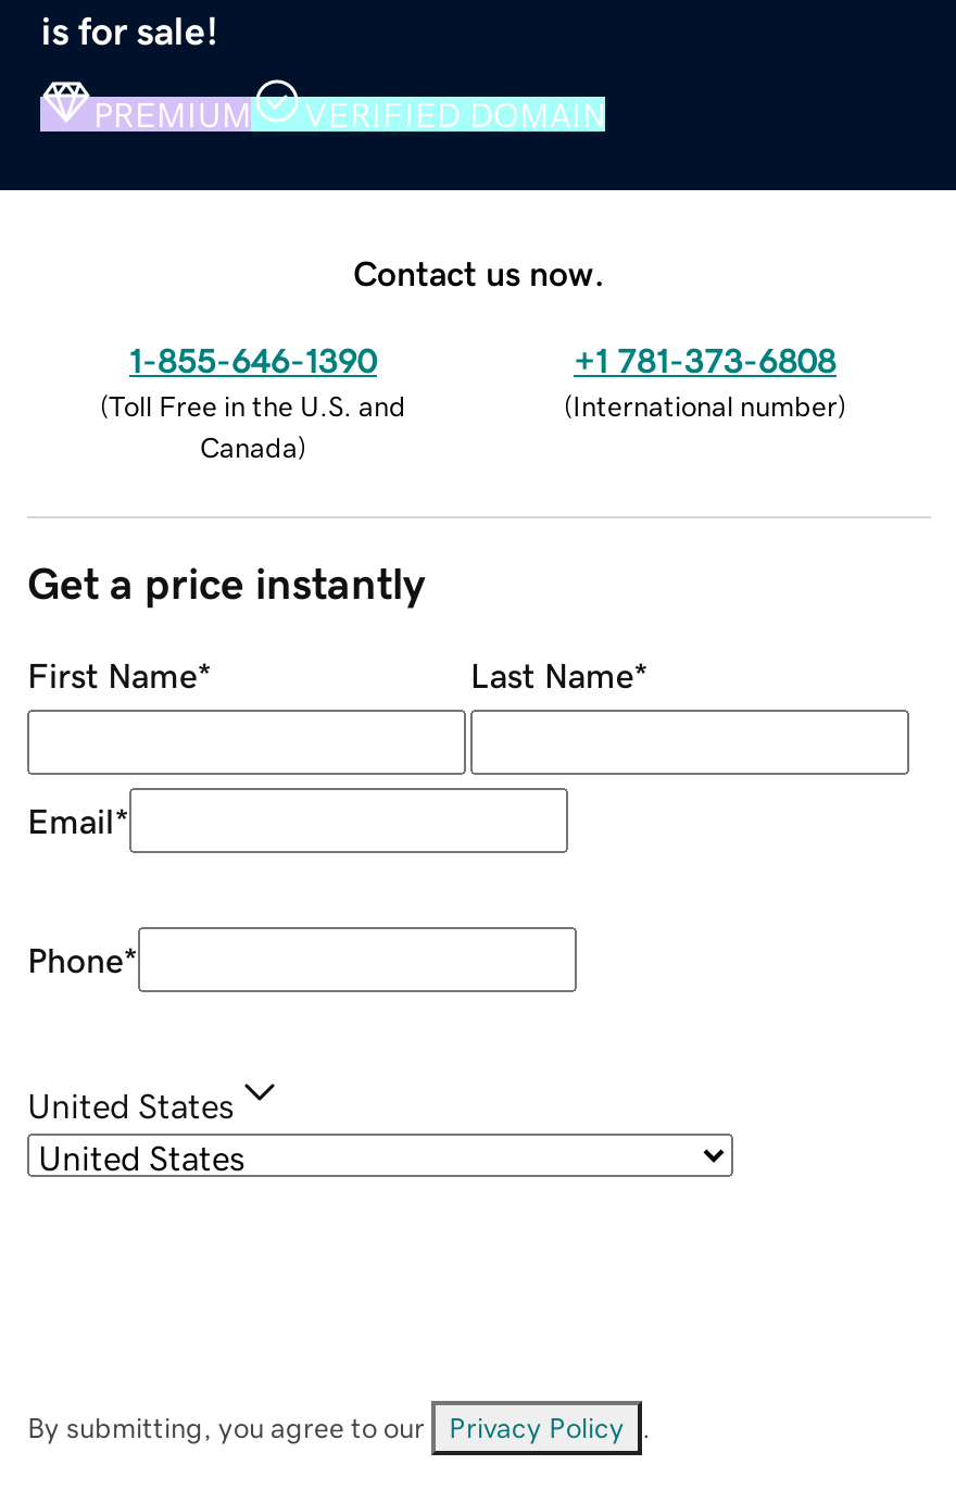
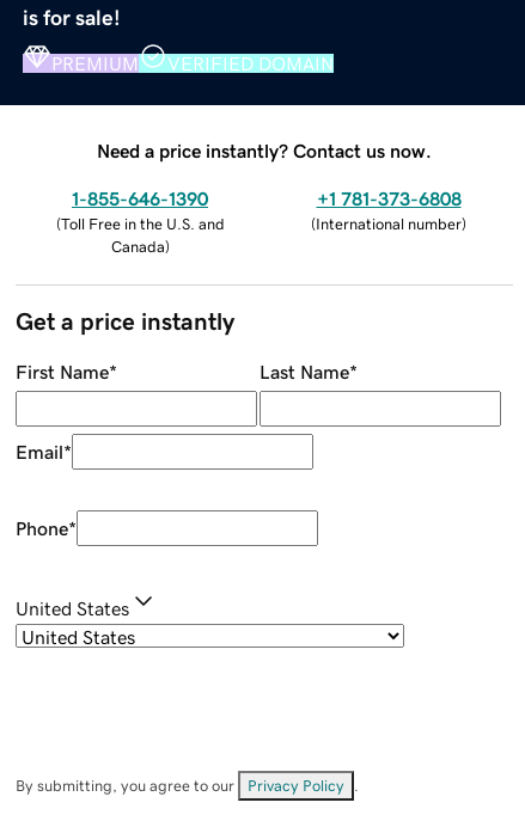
[353,255,605,289] Contact us now. -> [97,141,432,160] Need a price instantly? Contact us now.

